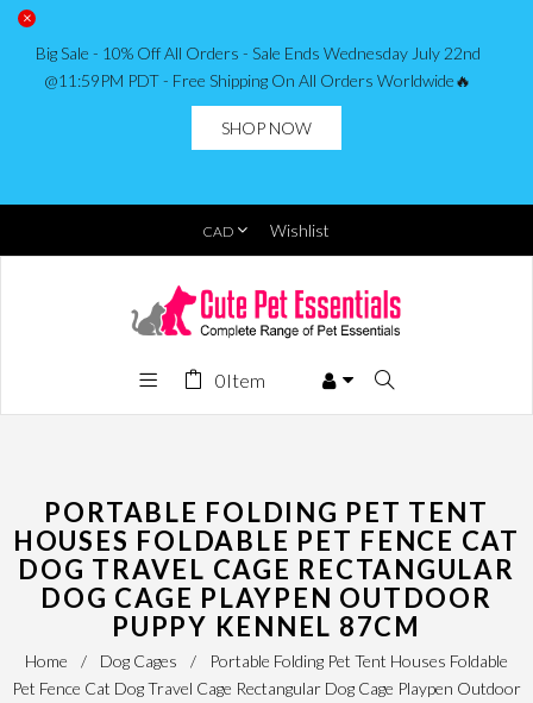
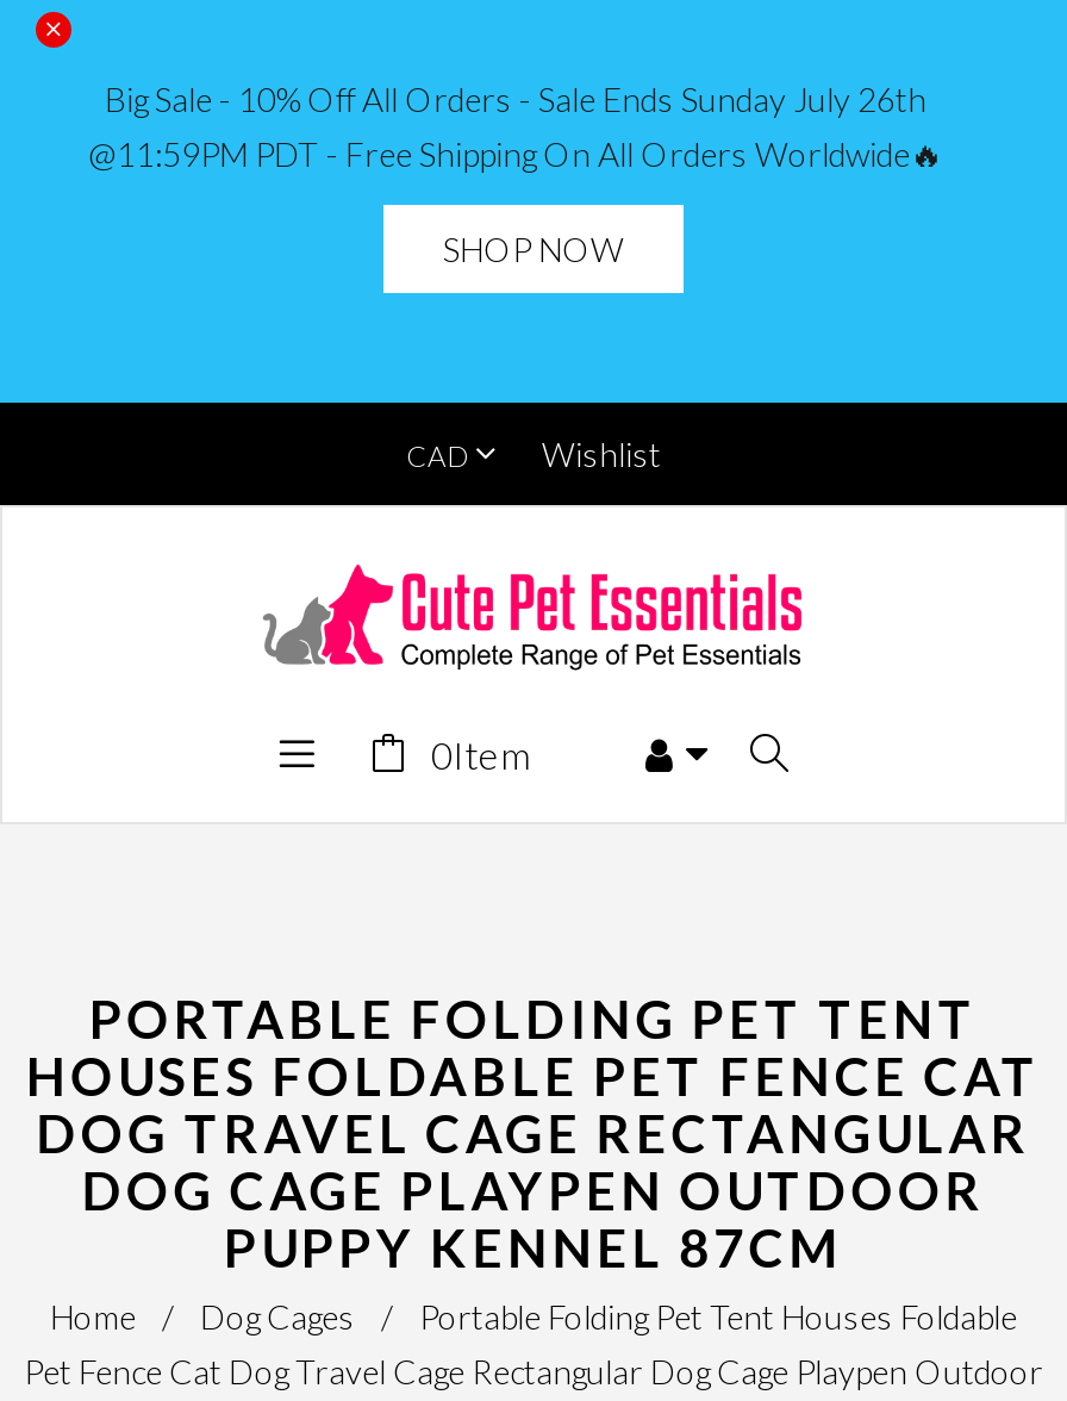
[35,43,480,63] Big Sale - 10% Off All Orders - Sale Ends Wednesday July 22nd -> [105,79,926,119] Big Sale - 10% Off All Orders - Sale Ends Sunday July 26th

